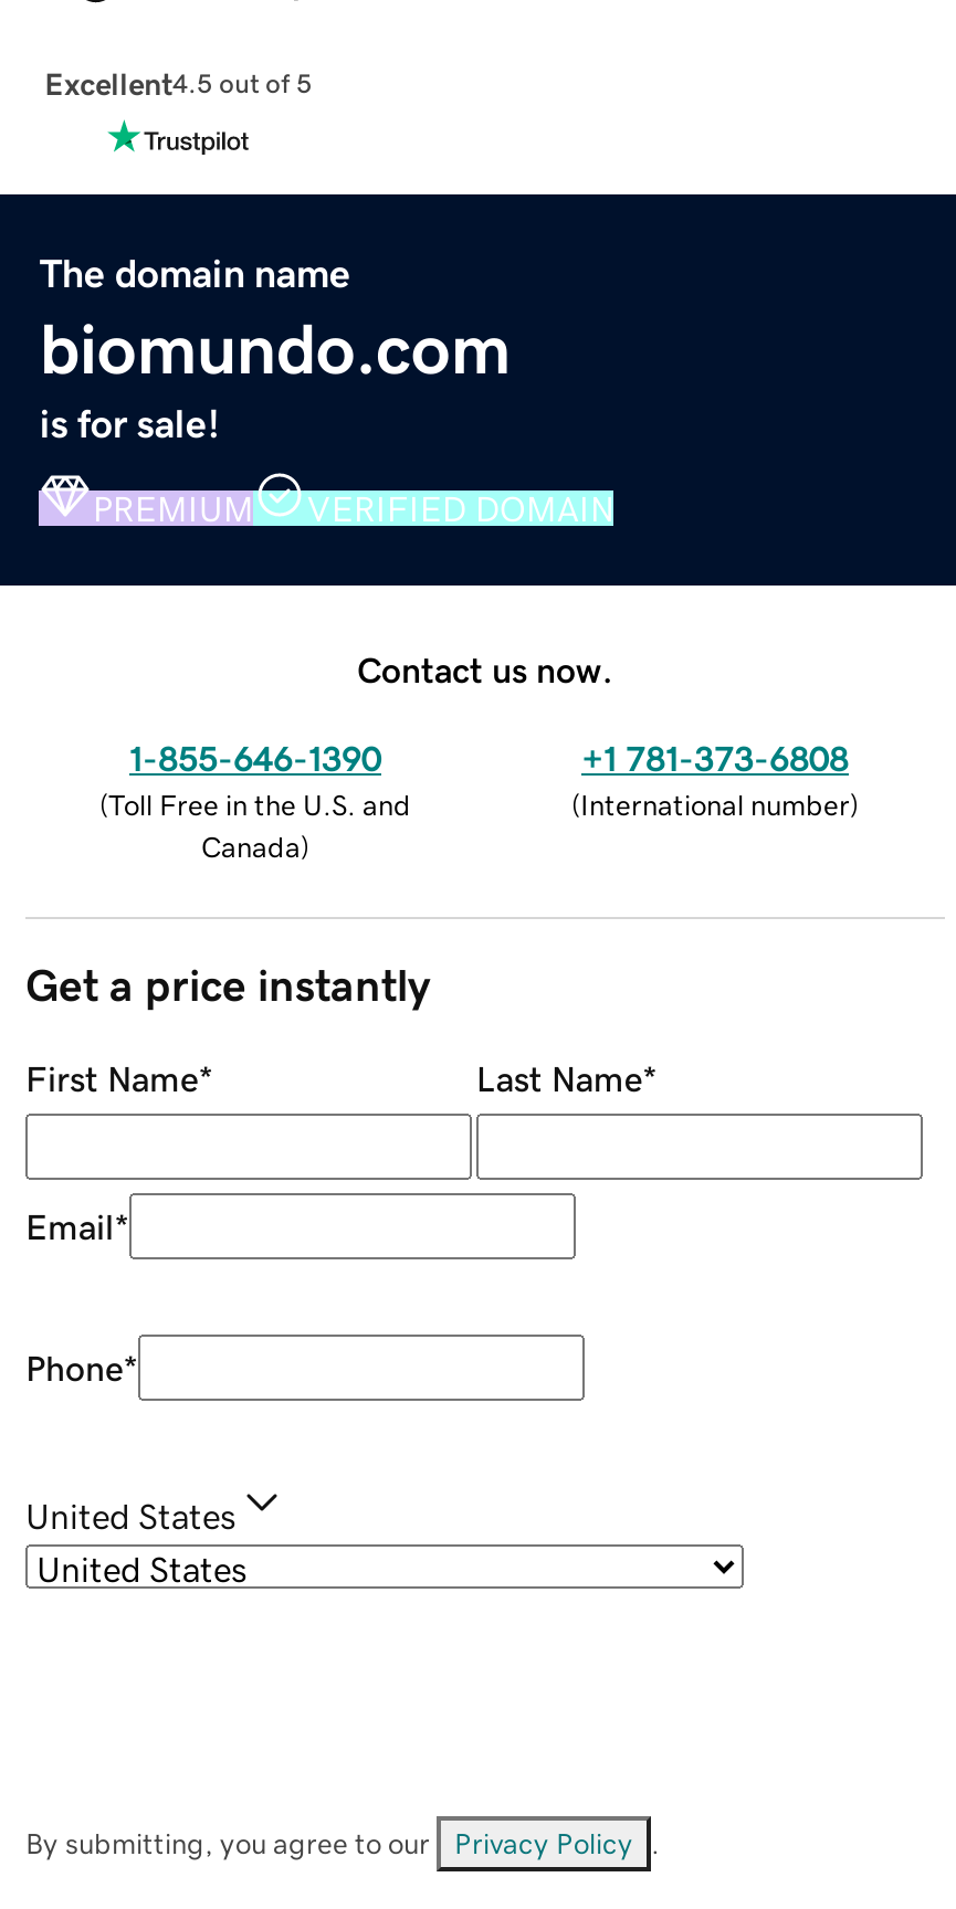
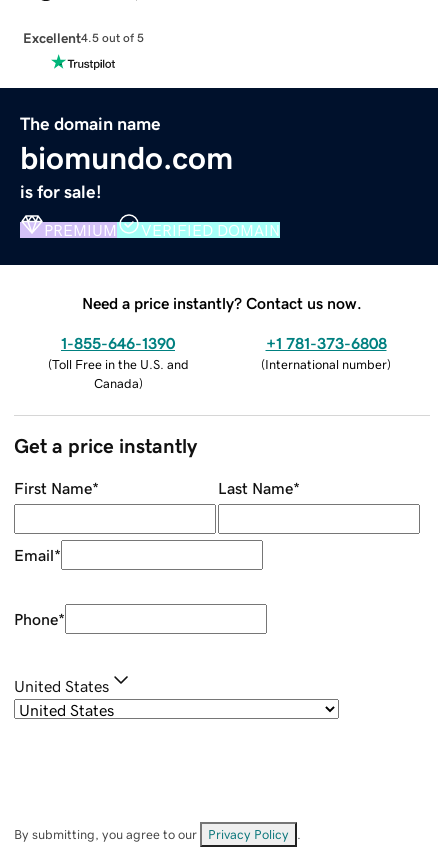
[357,651,613,686] Contact us now. -> [82,295,362,311] Need a price instantly? Contact us now.

